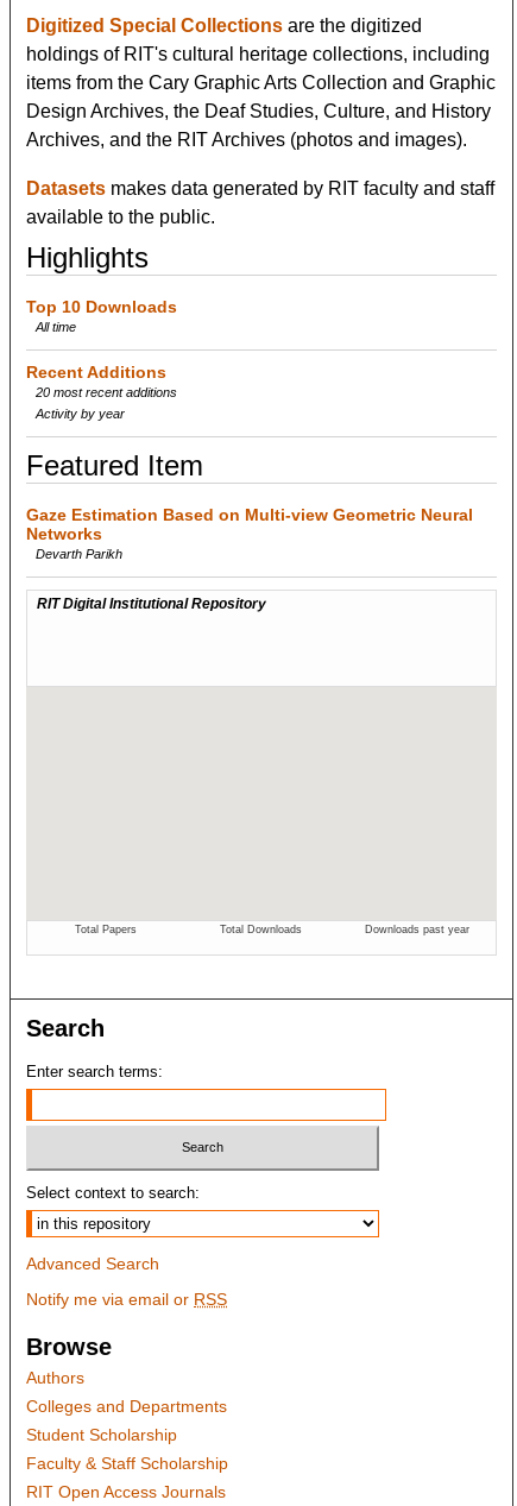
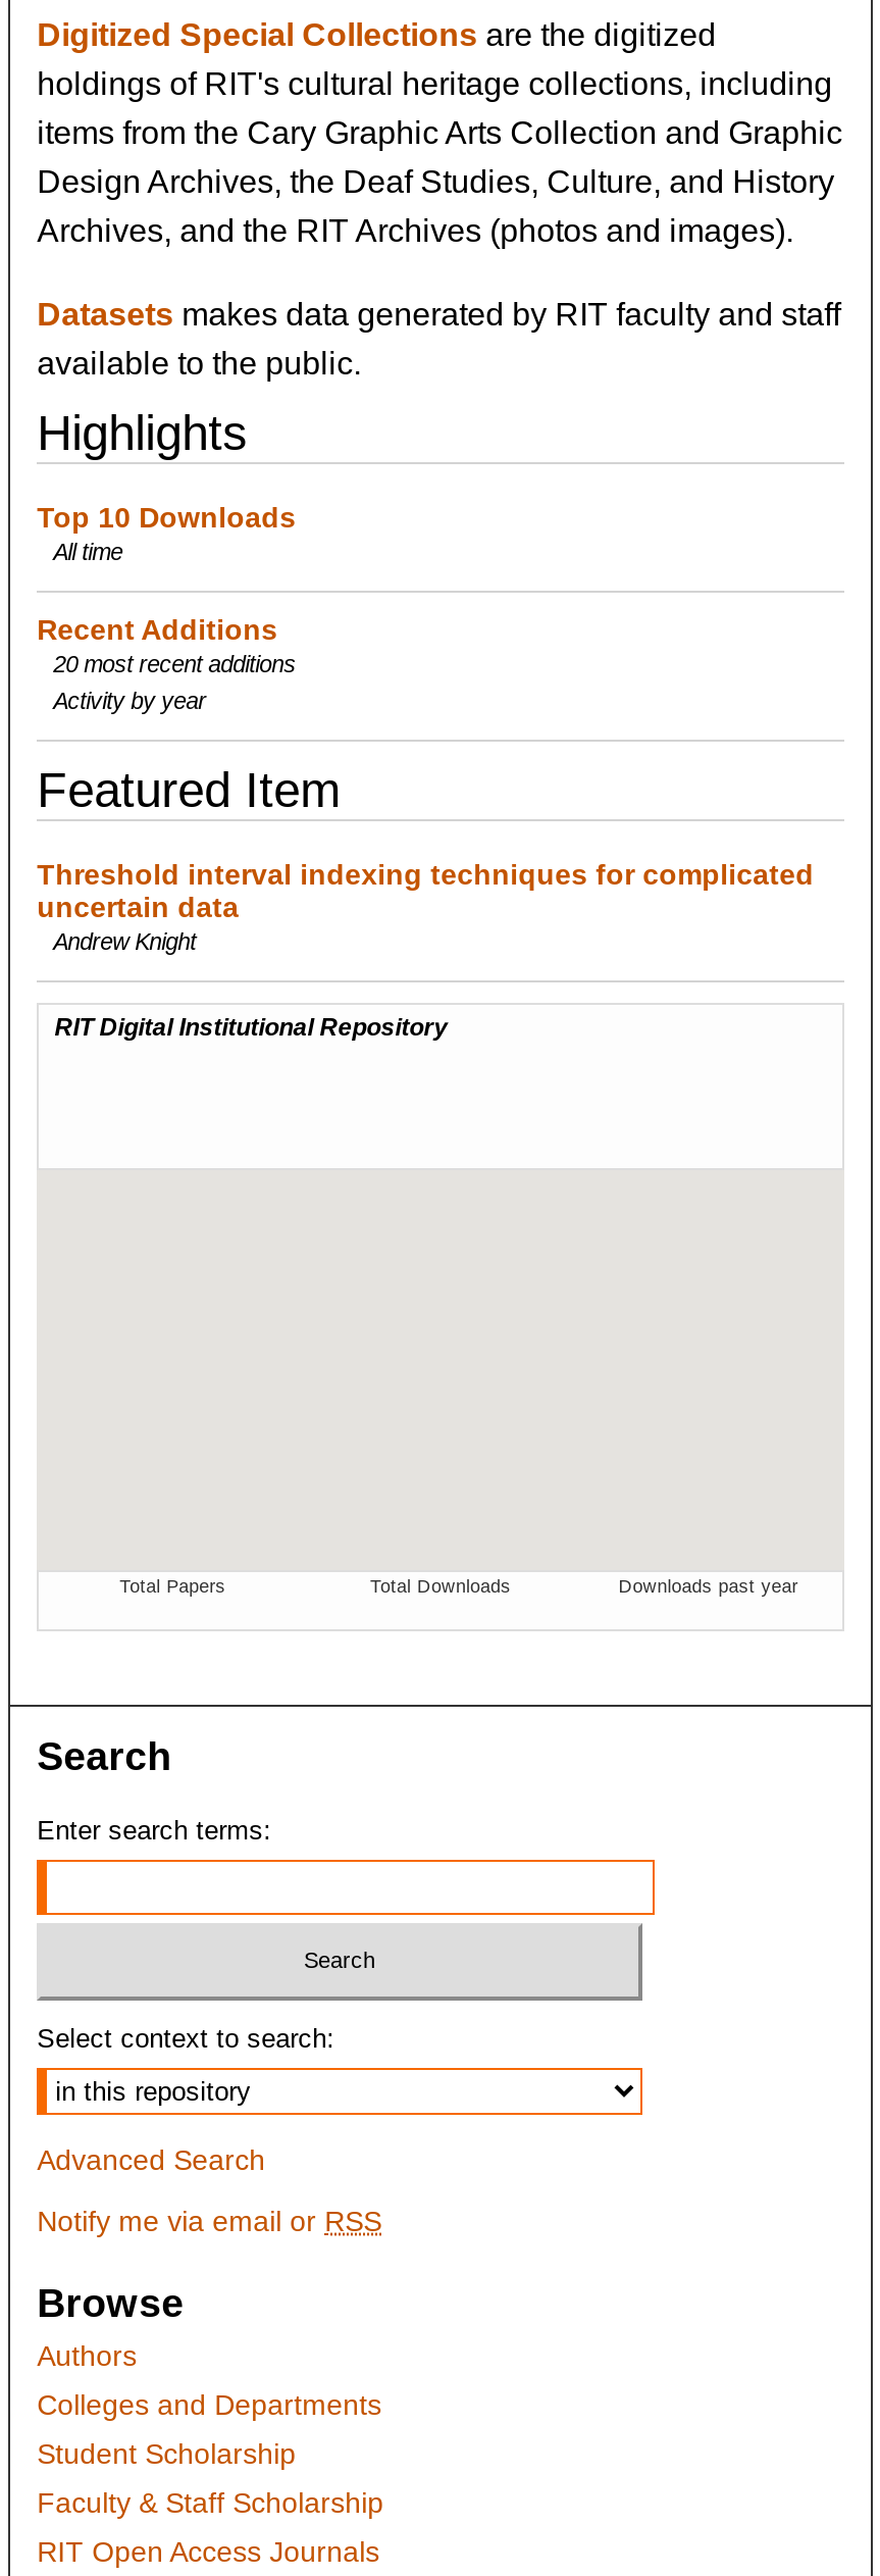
[26,505,473,561] Gaze Estimation Based on Multi-view Geometric Neural | Networks | Devarth Parikh -> [37,858,814,953] Threshold interval indexing techniques for complicated | uncertain data | Andrew Knight

